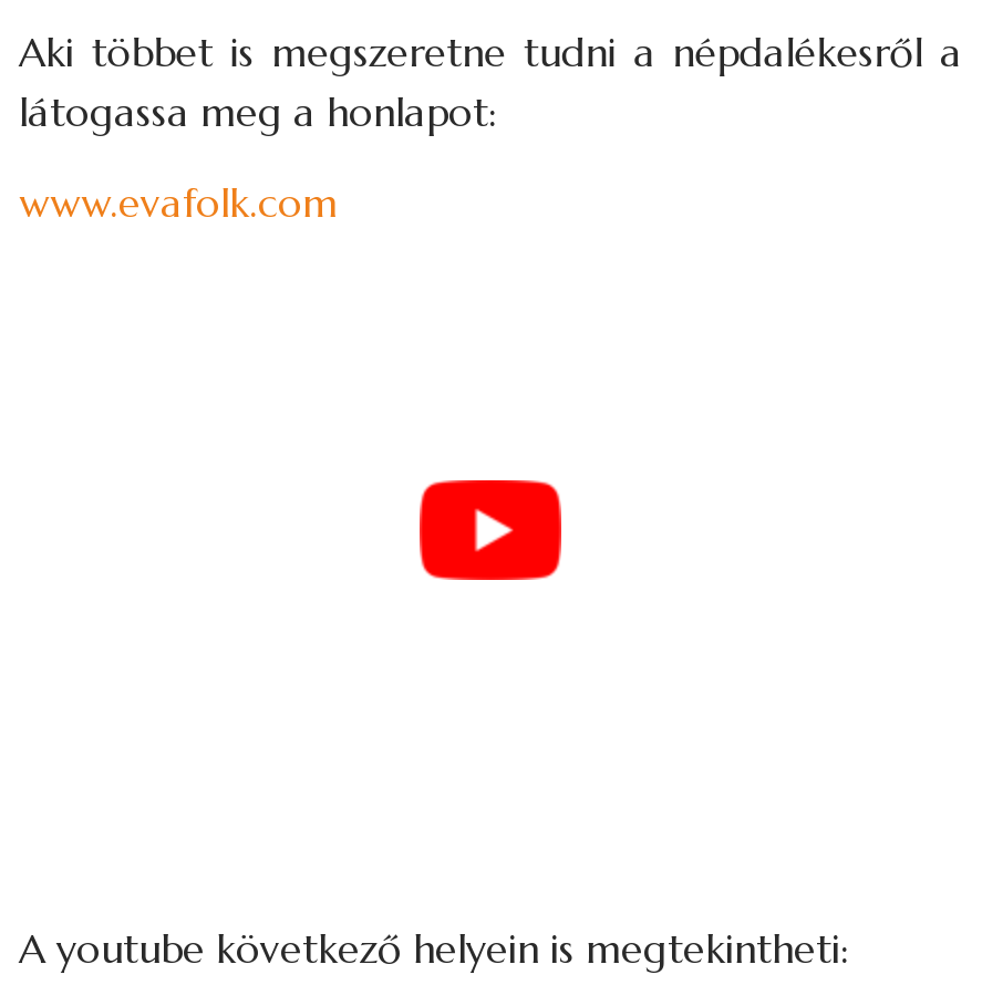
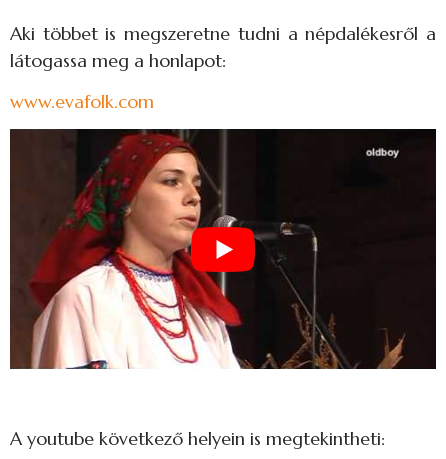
none -> [9,128,437,370] [image]

